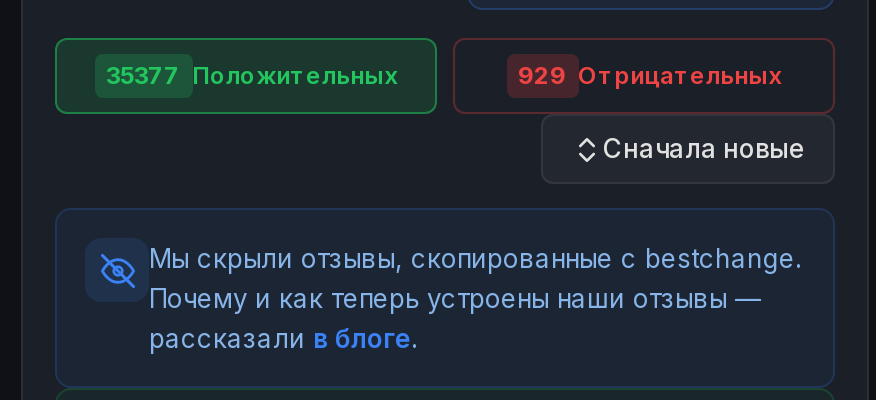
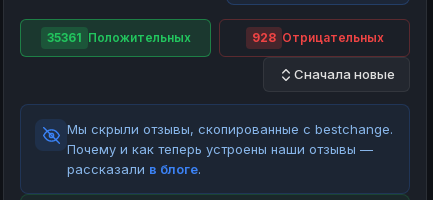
[106,60,398,90] 35377 Положительных -> [46,30,190,45] 35361 Положительных
[518,60,782,90] 929 Отрицательных -> [251,30,383,45] 928 Отрицательных

